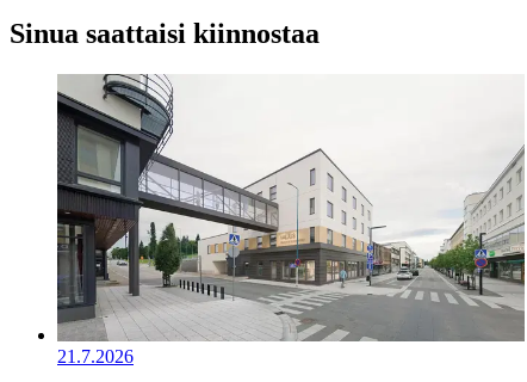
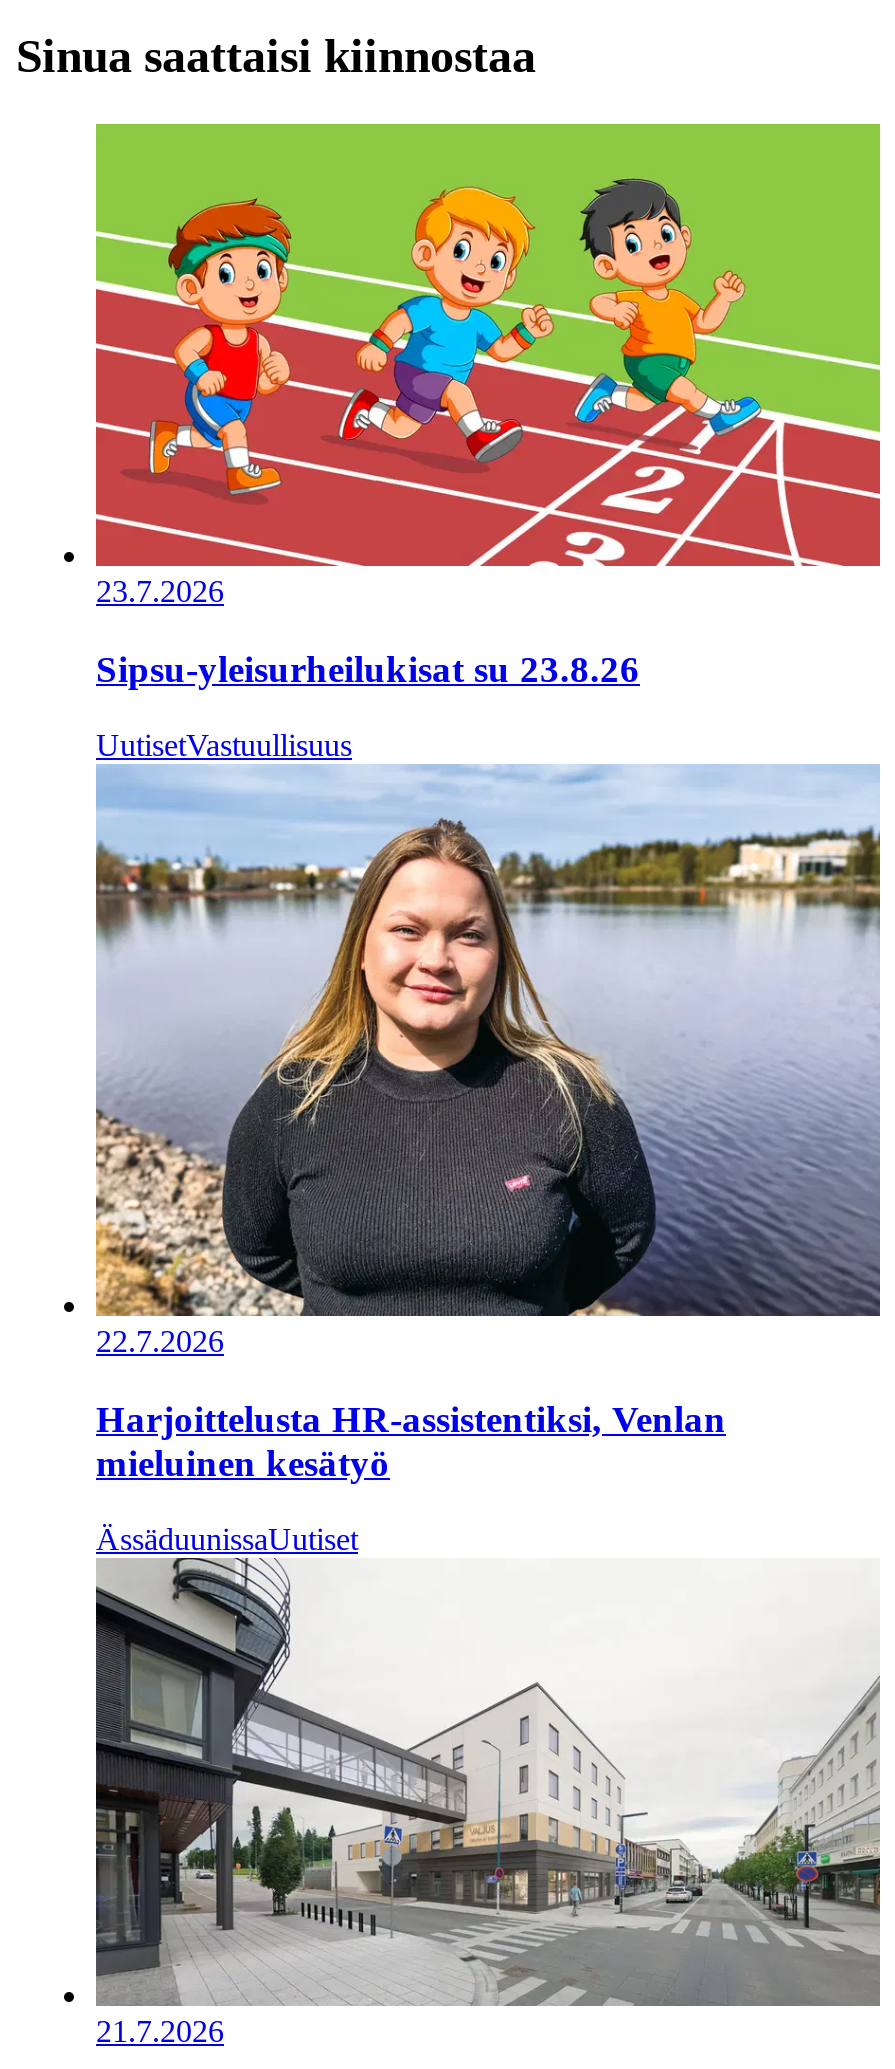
none -> [94,122,882,763] [image] | 23.7.2026 | Sipsu-yleisurheilukisat su 23.8.26 | UutisetVastuullisuus
none -> [94,764,882,1556] [image] | 22.7.2026 | Harjoittelusta HR-assistentiksi, Venlan | mieluinen kesätyö | ÄssäduunissaUutiset

